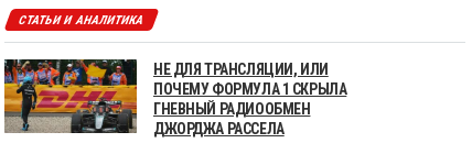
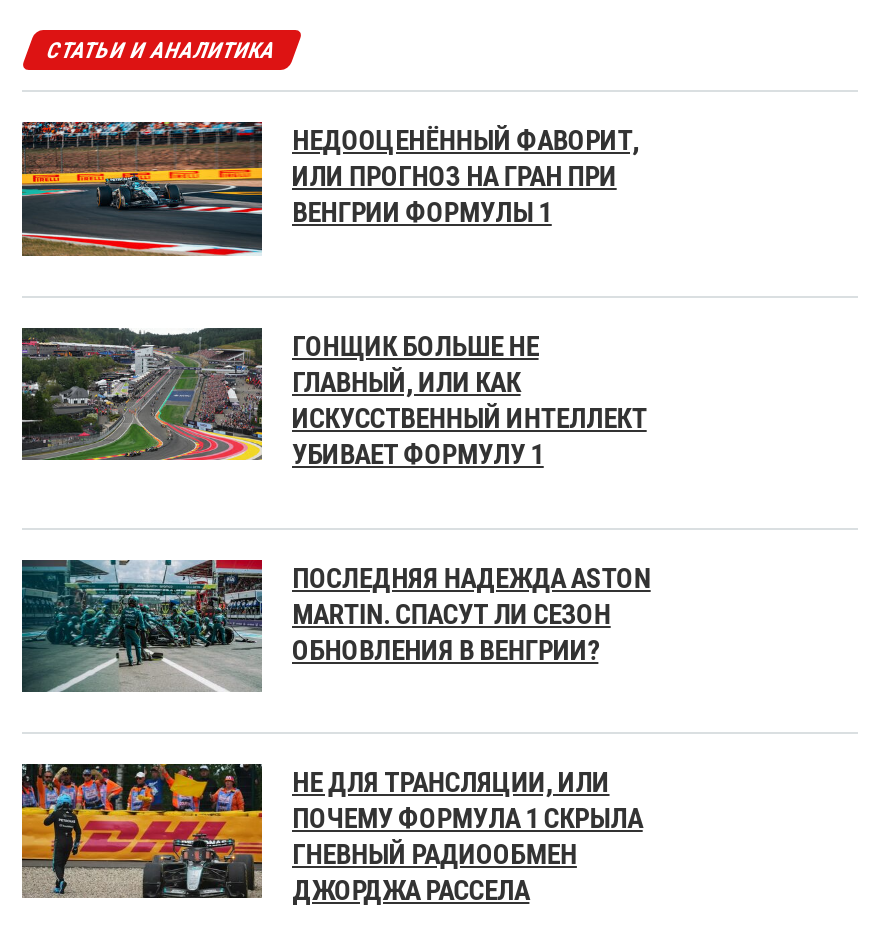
none -> [20,120,640,258] [image] | НЕДООЦЕНЁННЫЙ ФАВОРИТ, | ИЛИ ПРОГНОЗ НА ГРАН ПРИ | ВЕНГРИИ ФОРМУЛЫ 1
none -> [20,326,647,469] [image] | ГОНЩИК БОЛЬШЕ НЕ | ГЛАВНЫЙ, ИЛИ КАК | ИСКУССТВЕННЫЙ ИНТЕЛЛЕКТ | УБИВАЕТ ФОРМУЛУ 1
none -> [20,558,651,696] [image] | ПОСЛЕДНЯЯ НАДЕЖДА ASTON | MARTIN. СПАСУТ ЛИ СЕЗОН | ОБНОВЛЕНИЯ В ВЕНГРИИ?

